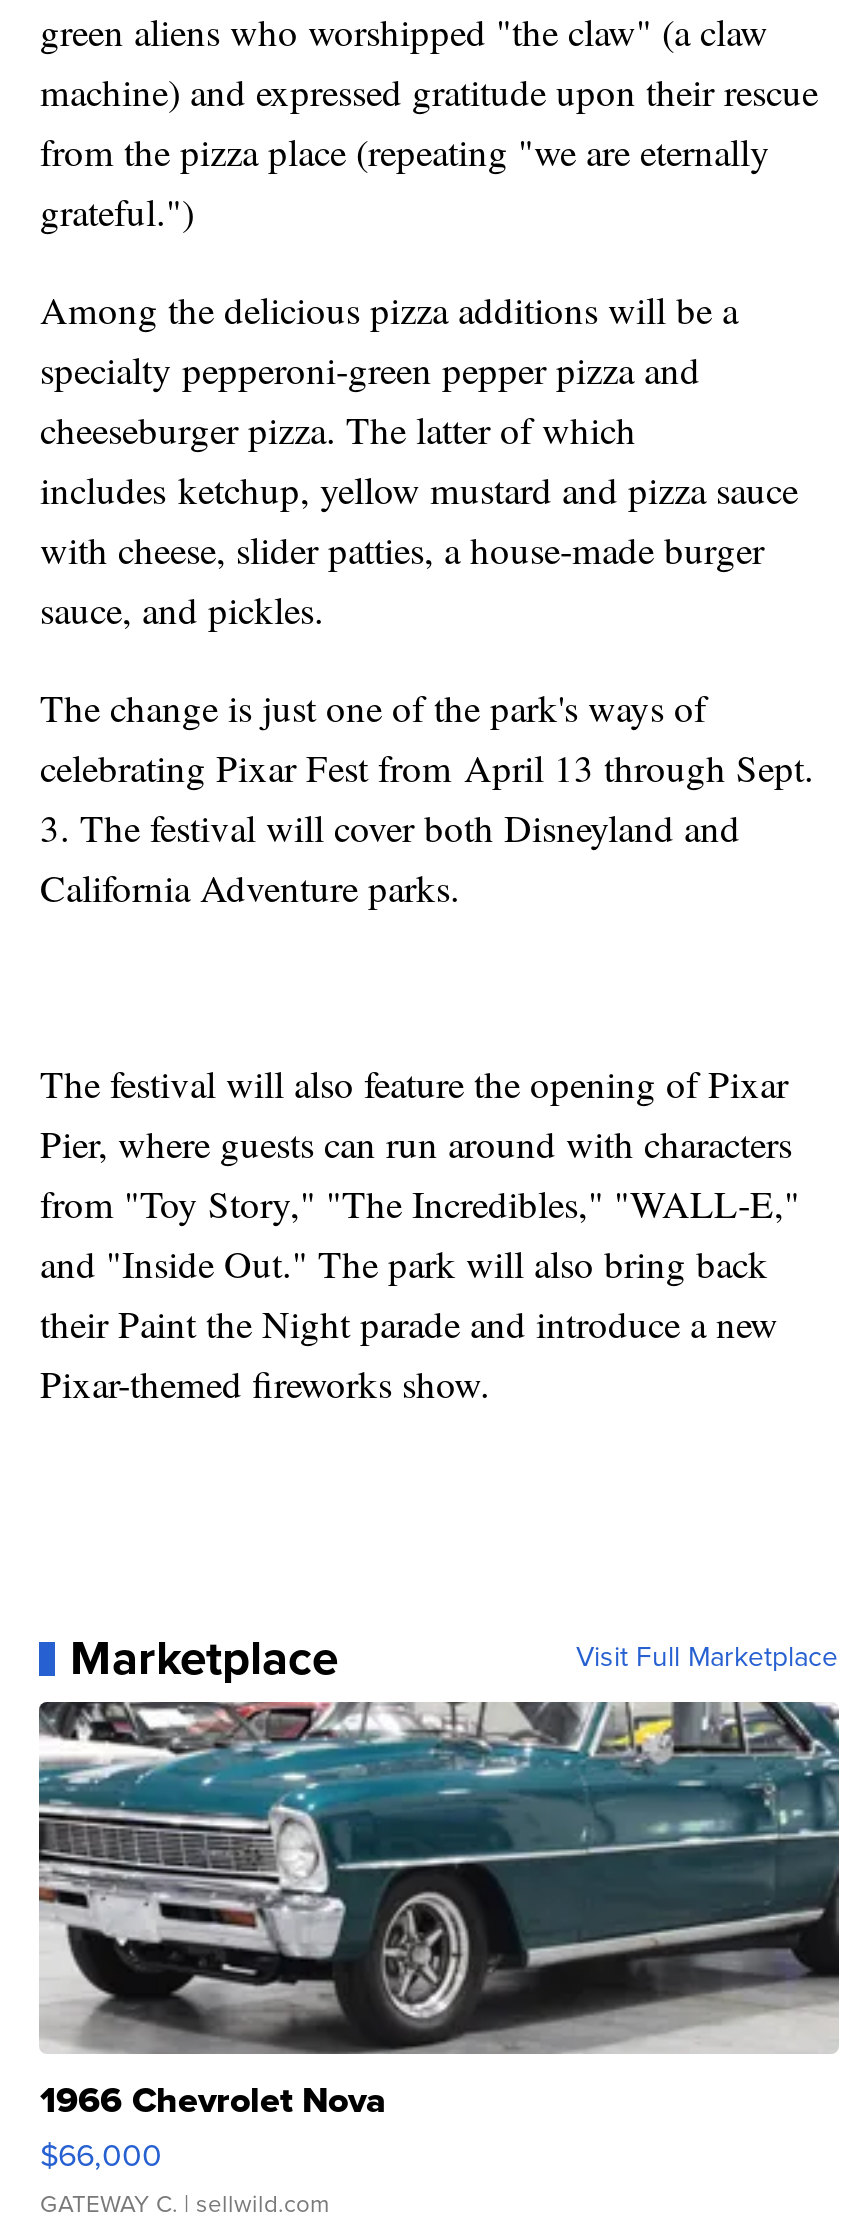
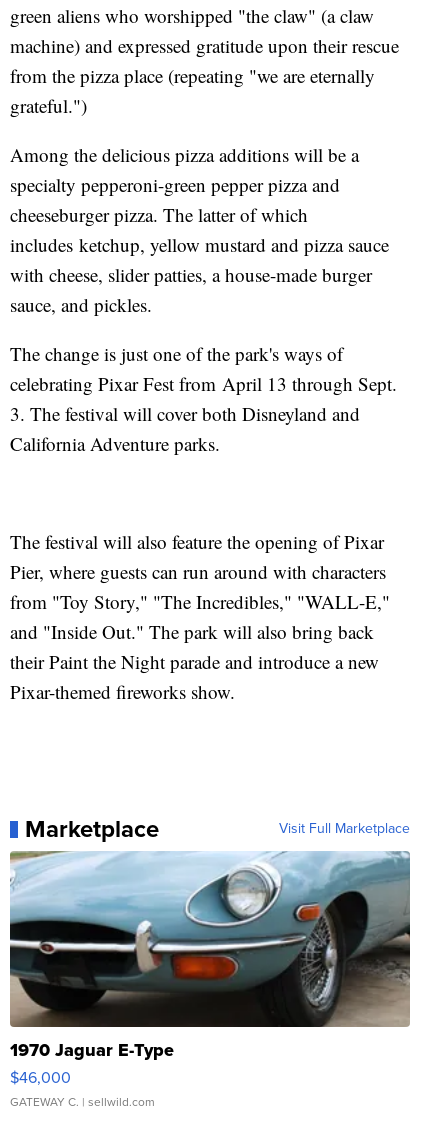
[37,1700,839,2179] [image] | 1966 Chevrolet Nova | $66,000 -> [9,851,410,1089] [image] | 1970 Jaguar E-Type | $46,000

